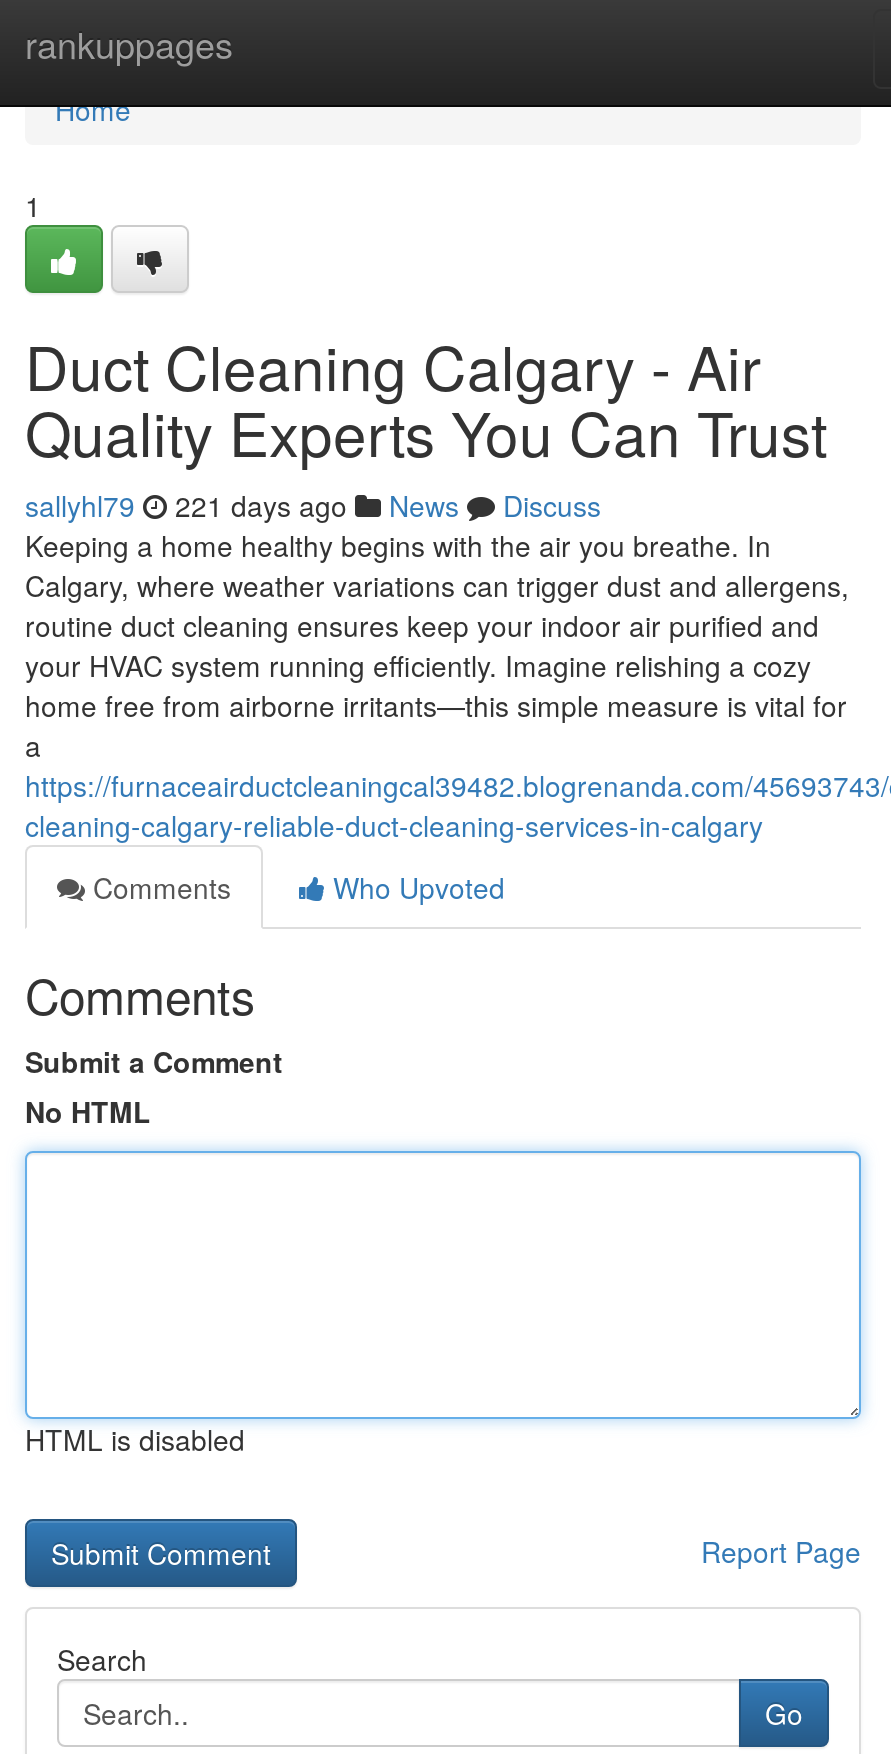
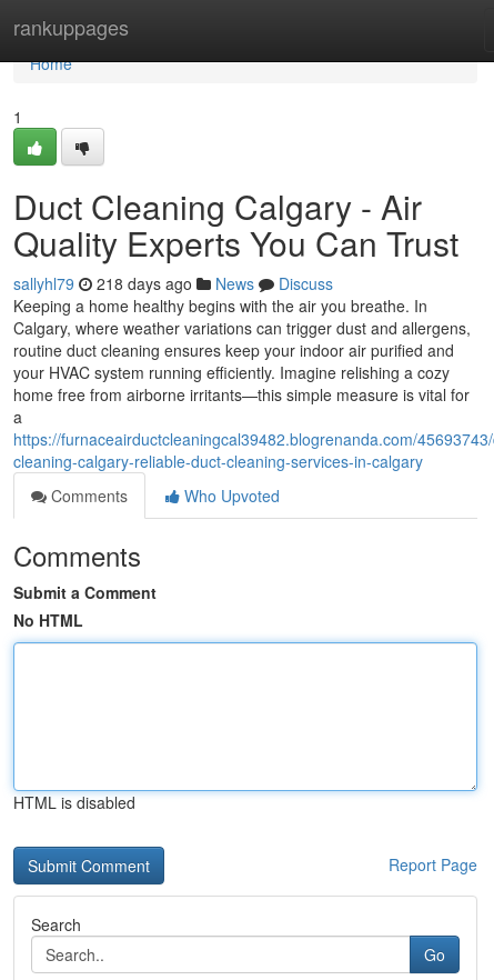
[25,485,601,525] sallyhl79 221 days ago News Discuss -> [13,272,333,294] sallyhl79 218 days ago News Discuss

